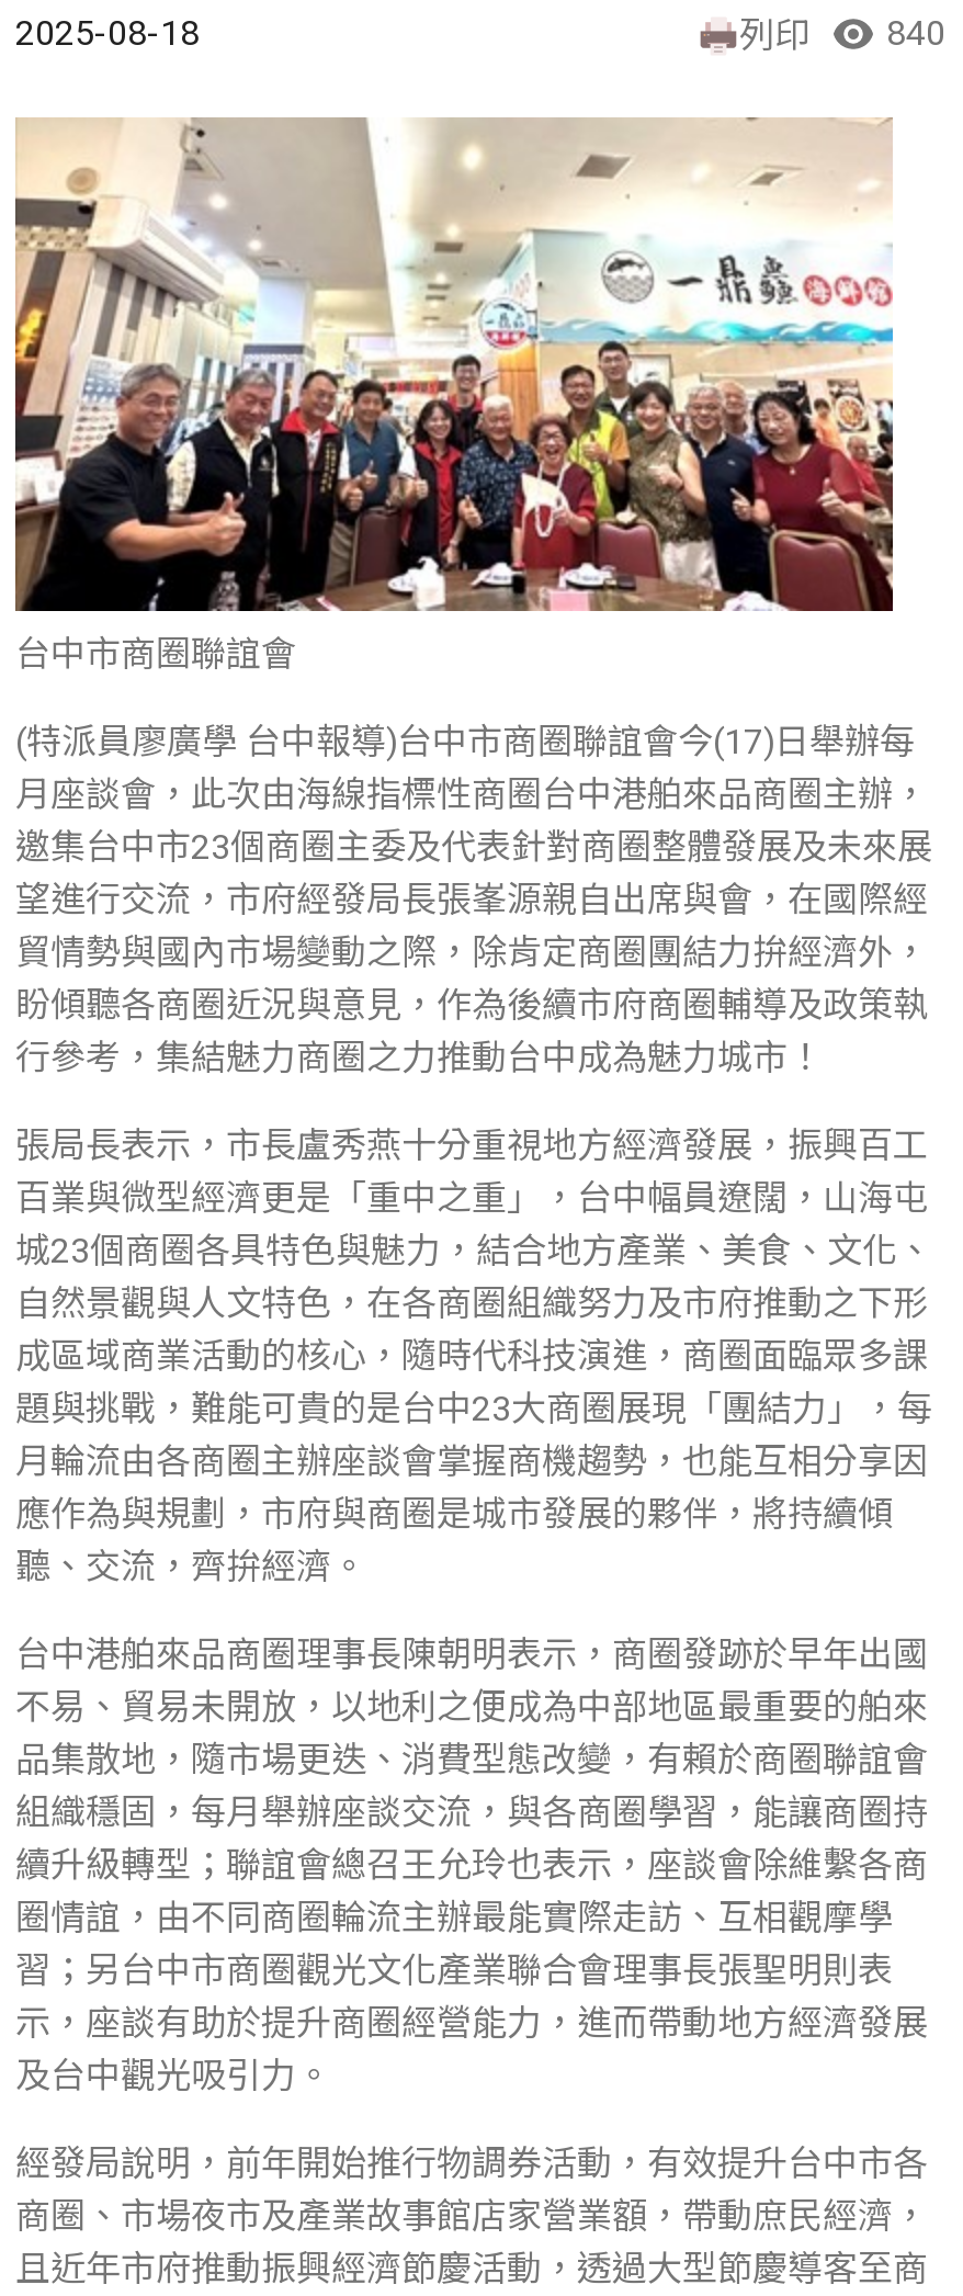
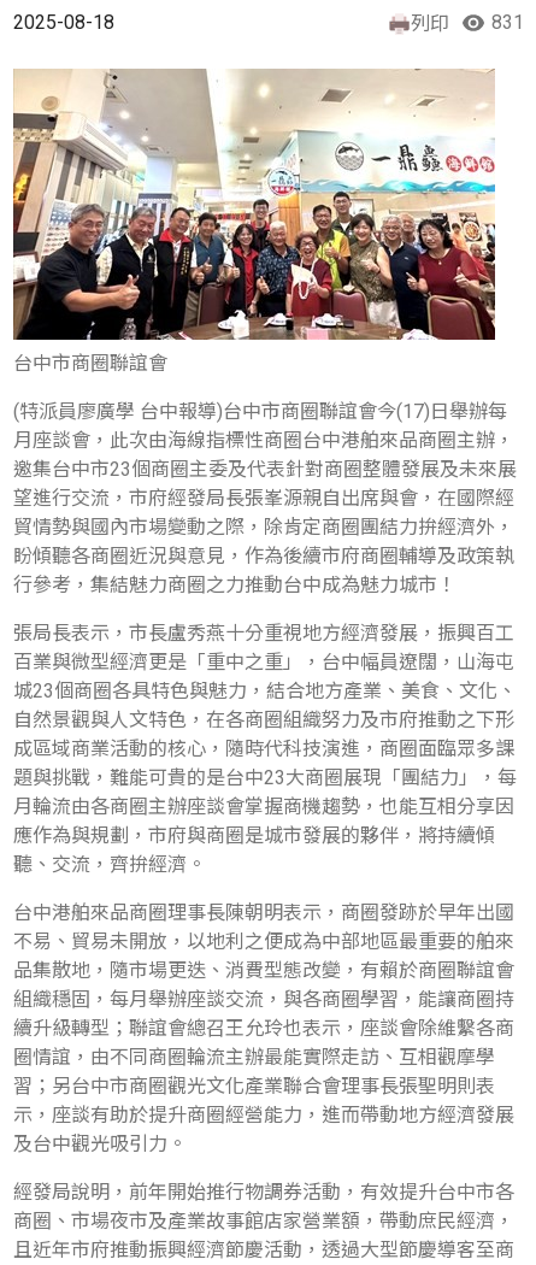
[739,12,945,56] 列印 840 -> [411,11,524,35] 列印 831

